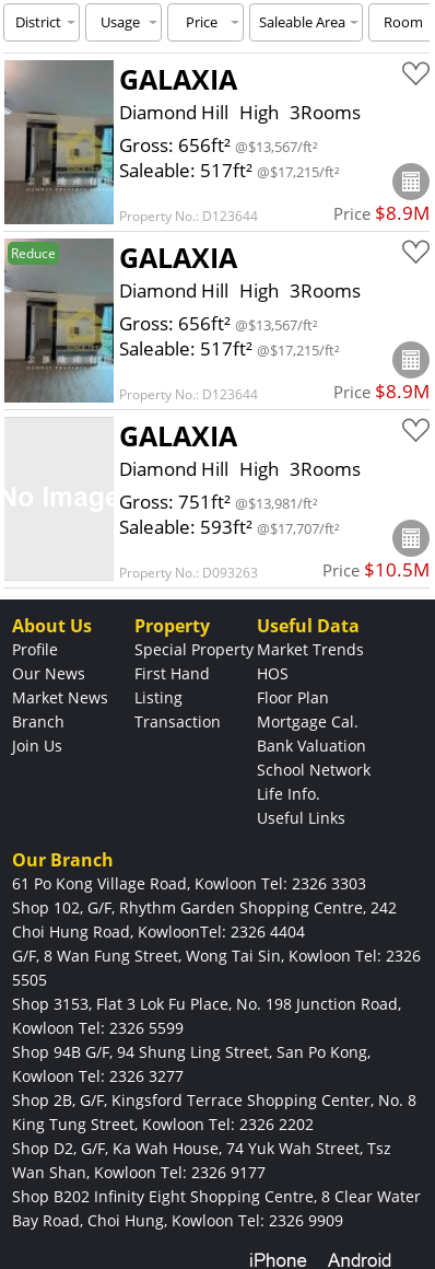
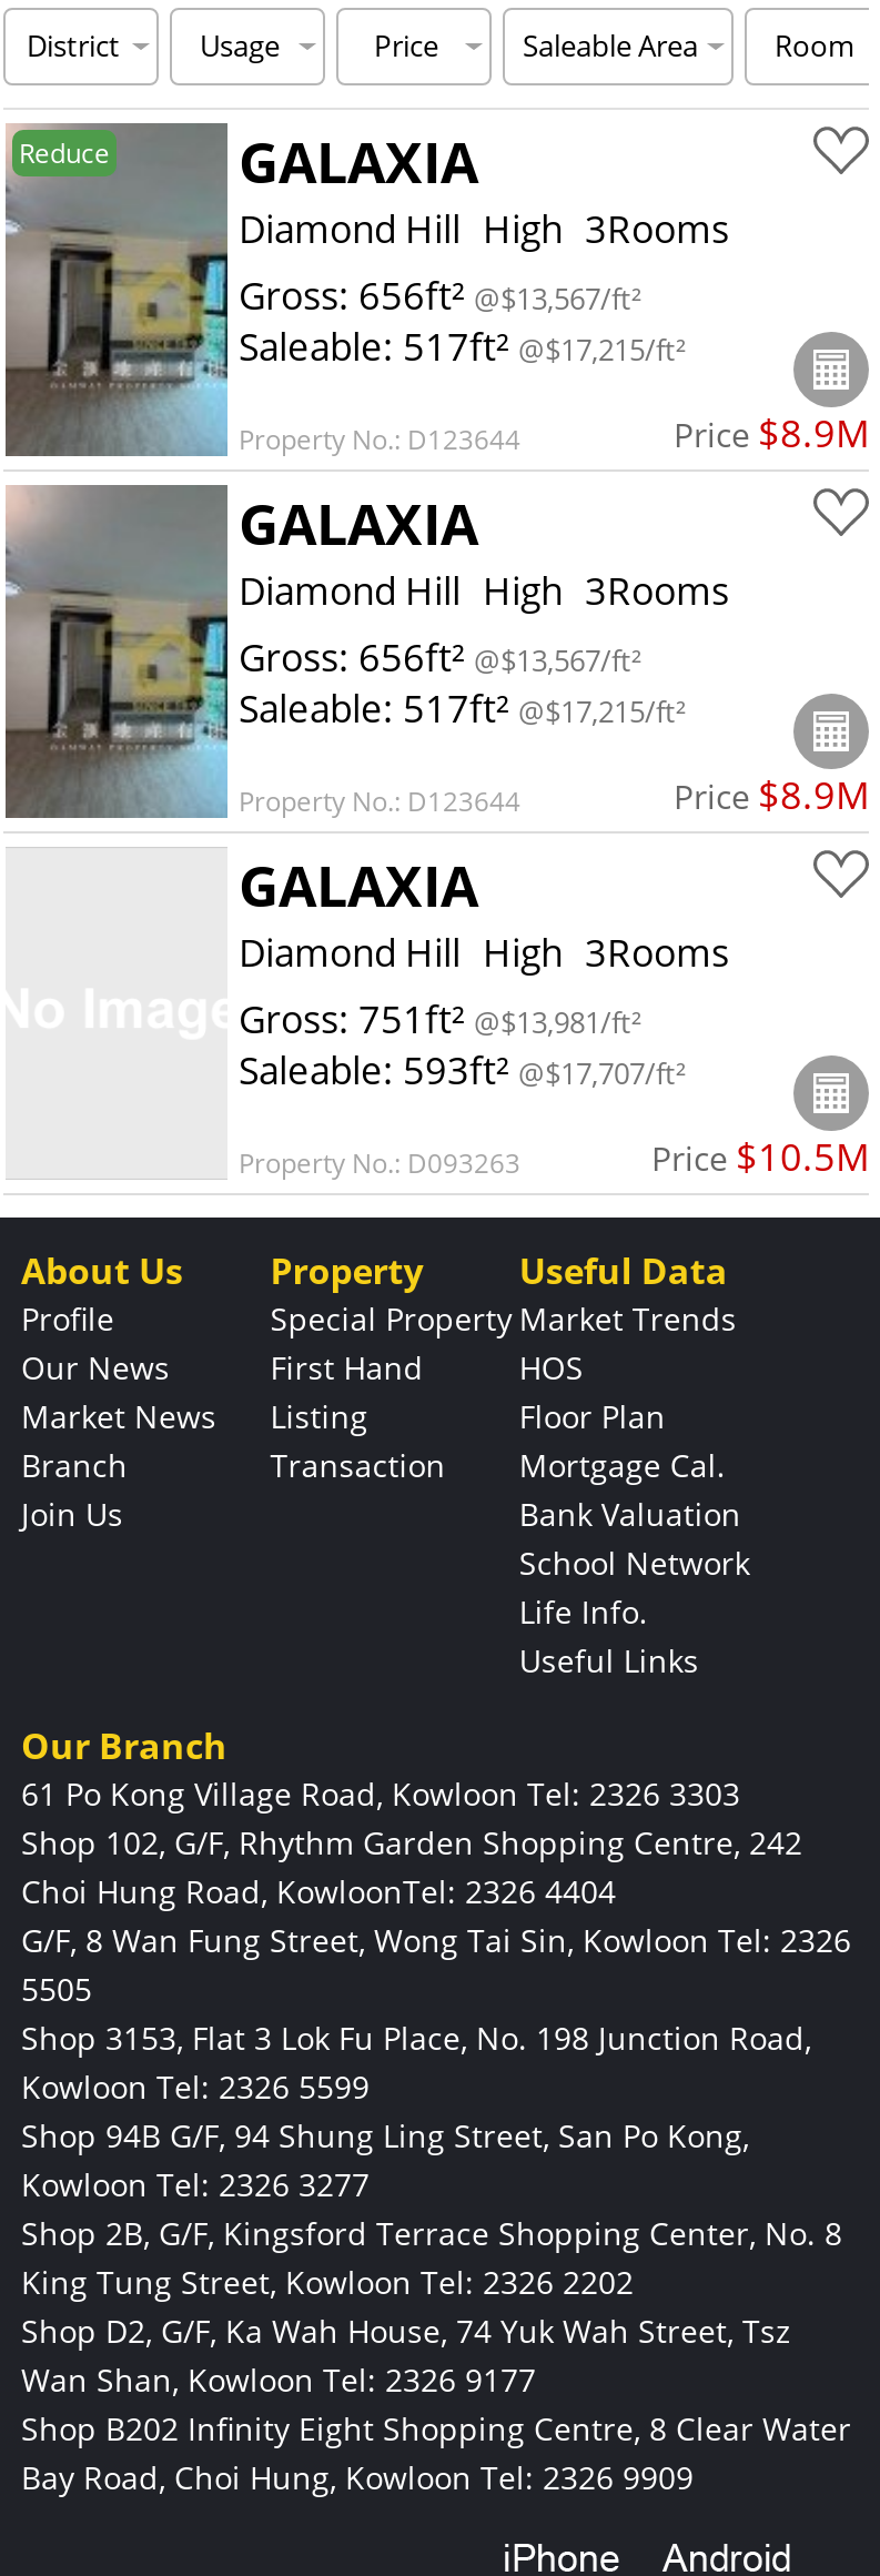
moved [11,244,56,263] -> [19,134,110,172]: Reduce

